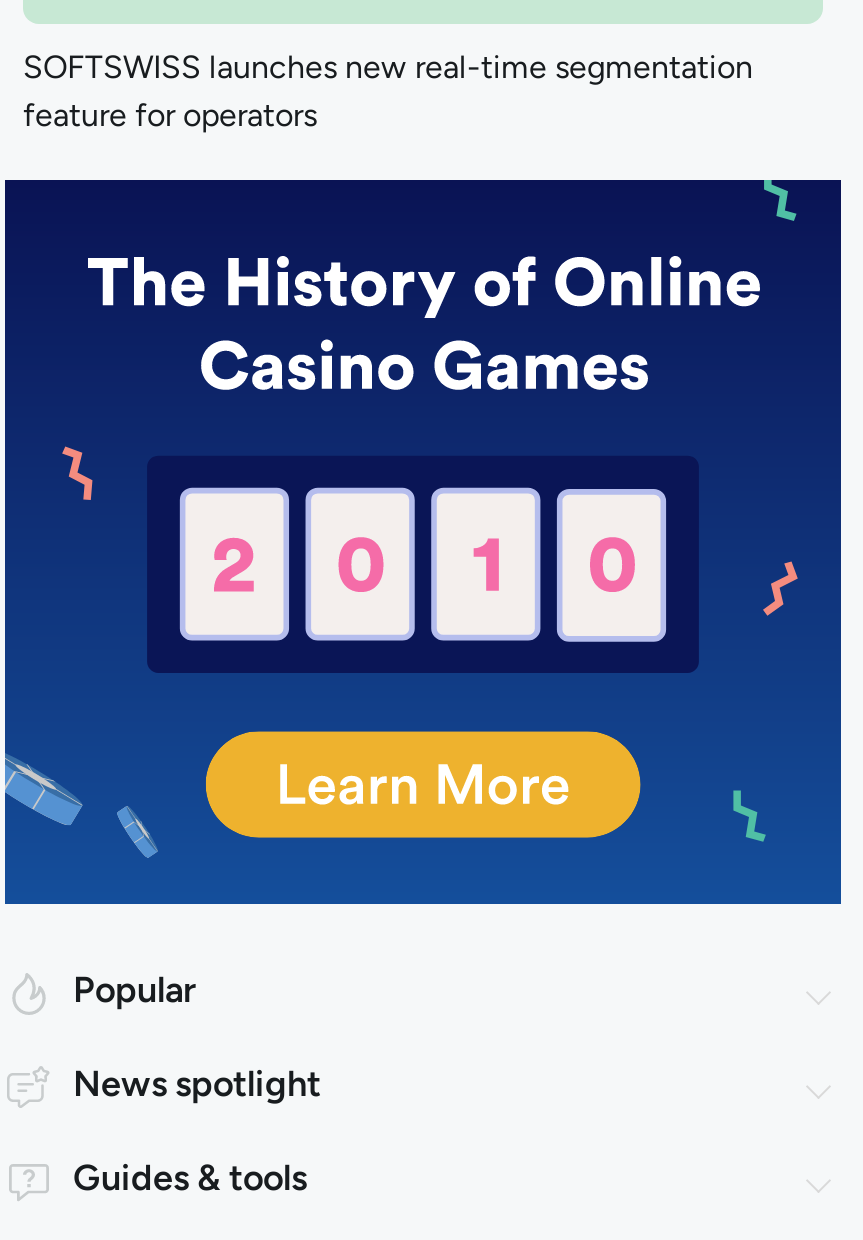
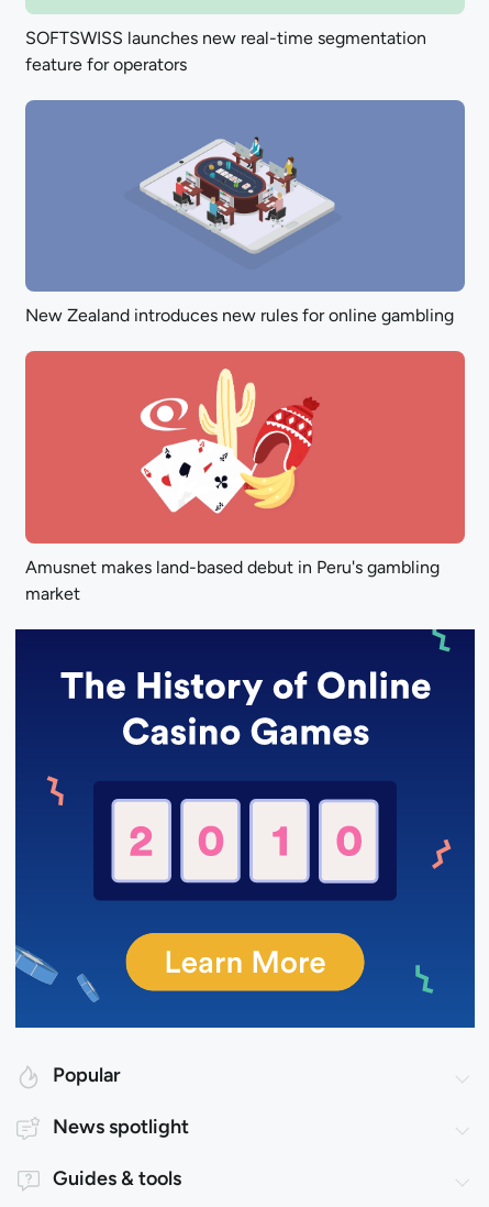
none -> [24,334,466,604] [image] | Amusnet makes land-based debut in Peru's gambling | market
none -> [25,99,465,326] [image] | New Zealand introduces new rules for online gambling

